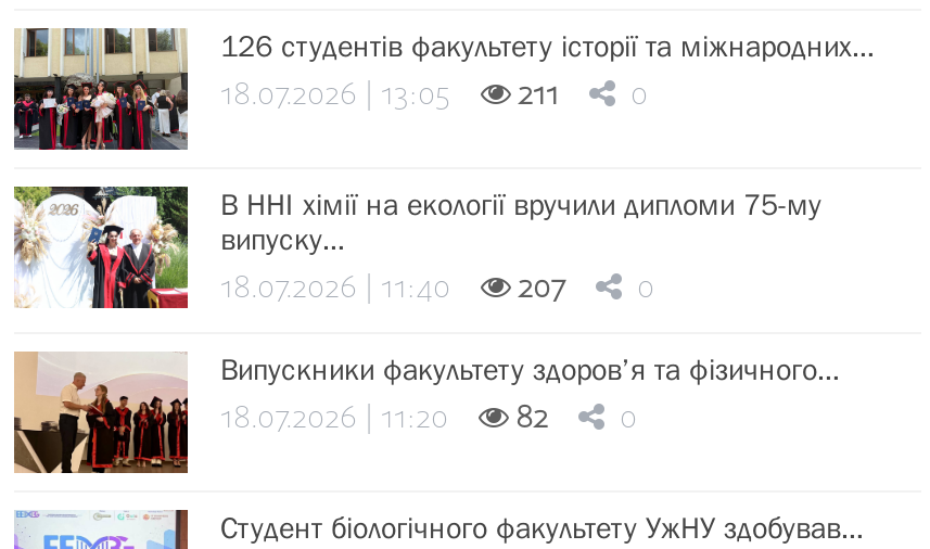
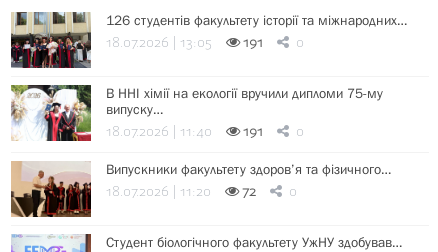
[518,73,559,118] 211 -> [243,32,263,53] 191
[518,266,565,311] 207 -> [243,121,263,142] 191
[515,396,548,442] 82 -> [242,181,256,202] 72

